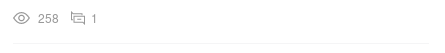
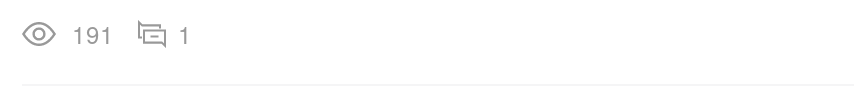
[38,8,98,25] 258 1 -> [72,15,192,49] 191 1

